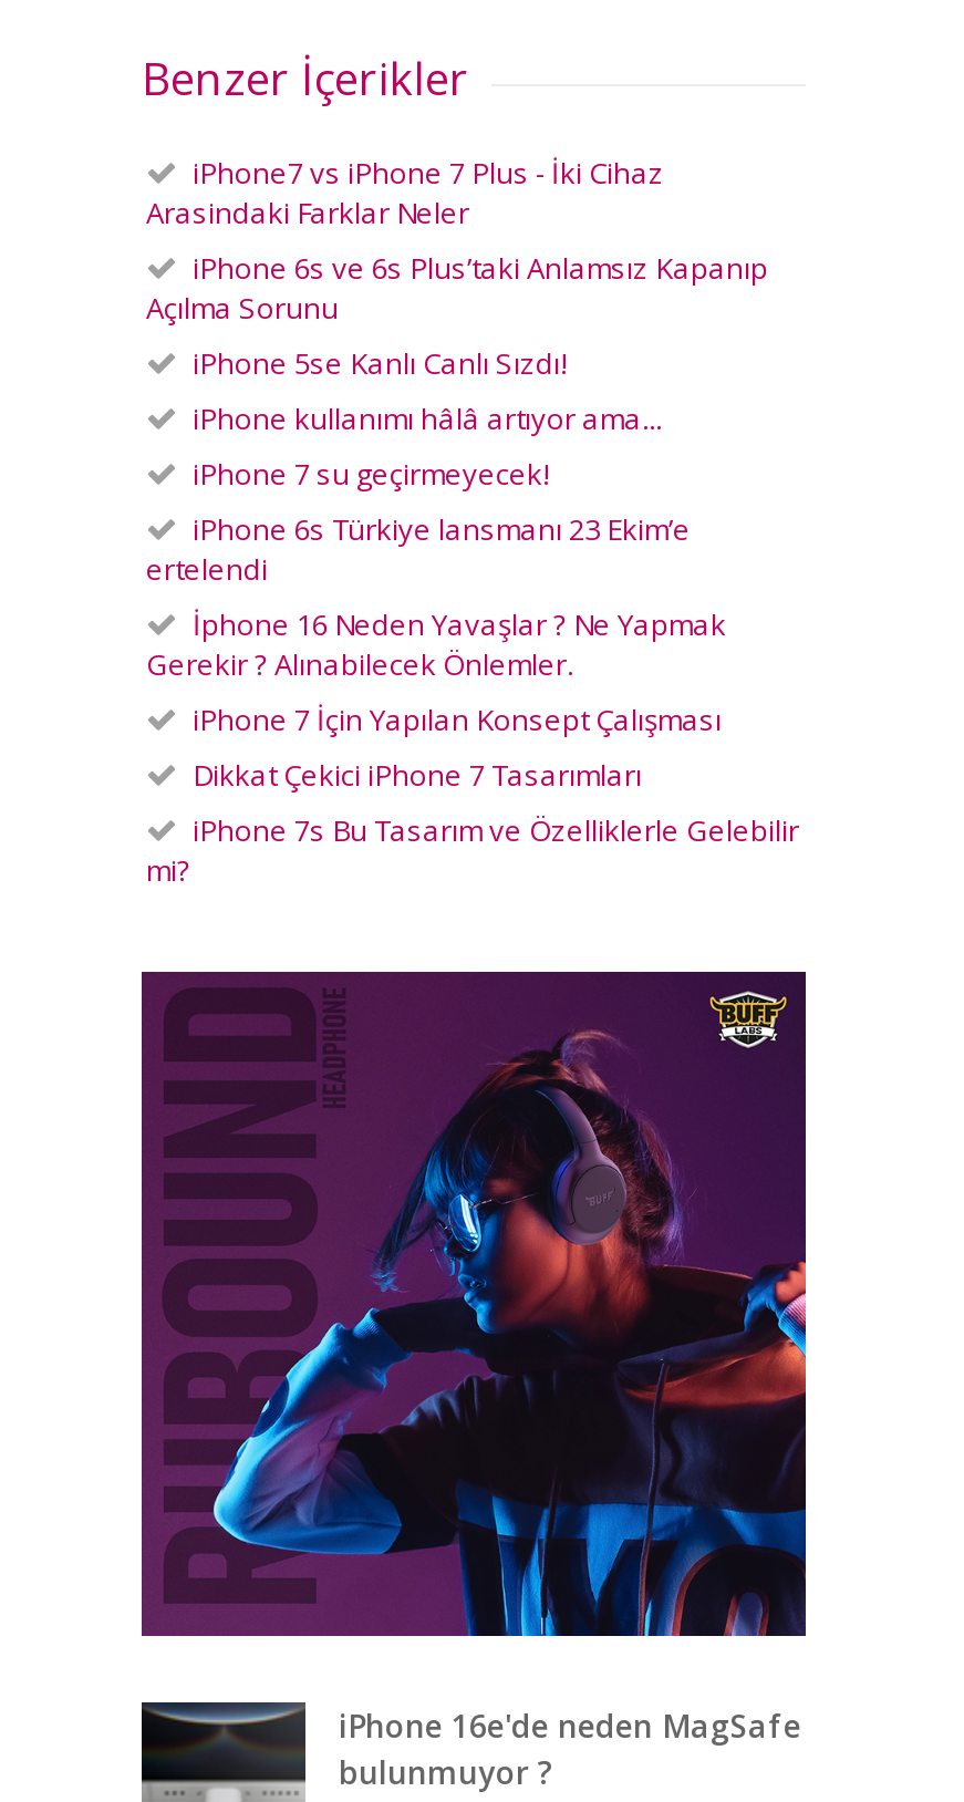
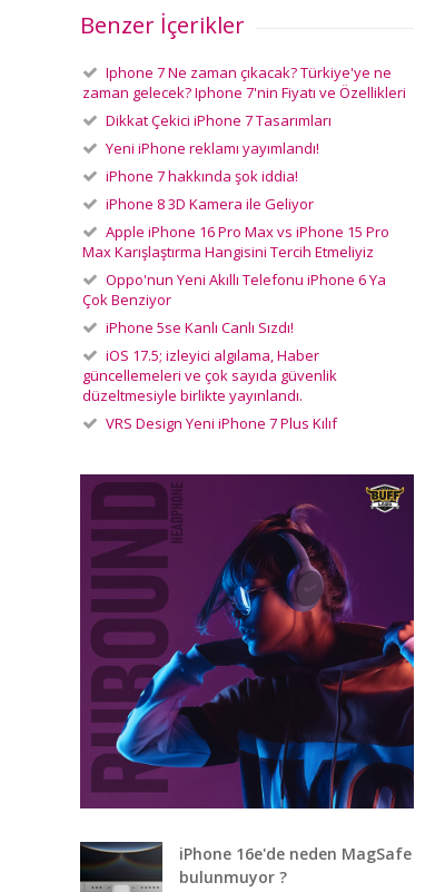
[146,153,768,740] iPhone7 vs iPhone 7 Plus - İki Cihaz | Arasindaki Farklar Neler | iPhone 6s ve 6s Plus’taki Anlamsız Kapanıp | Açılma Sorunu | iPhone kullanımı hâlâ artıyor ama... | iPhone 7 su geçirmeyecek! | iPhone 6s Türkiye lansmanı 23 Ekim’e | ertelendi | İphone 16 Neden Yavaşlar ? Ne Yapmak | Gerekir ? Alınabilecek Önlemler. | iPhone 7 İçin Yapılan Konsept Çalışması -> [82,63,406,103] Iphone 7 Ne zaman çıkacak? Türkiye'ye ne | zaman gelecek? Iphone 7'nin Fiyatı ve Özellikleri
moved [193,344,567,384] -> [106,318,294,338]: iPhone 5se Kanlı Canlı Sızdı!
moved [193,756,642,795] -> [106,111,332,131]: Dikkat Çekici iPhone 7 Tasarımları
[146,811,799,891] iPhone 7s Bu Tasarım ve Özelliklerle Gelebilir | mi? -> [82,138,389,434] Yeni iPhone reklamı yayımlandı! | iPhone 7 hakkında şok iddia! | iPhone 8 3D Kamera ile Geliyor | Apple iPhone 16 Pro Max vs iPhone 15 Pro | Max Karışlaştırma Hangisini Tercih Etmeliyiz | Oppo'nun Yeni Akıllı Telefonu iPhone 6 Ya | Çok Benziyor | iOS 17.5; izleyici algılama, Haber | güncellemeleri ve çok sayıda güvenlik | düzeltmesiyle birlikte yayınlandı. | VRS Design Yeni iPhone 7 Plus Kılıf

